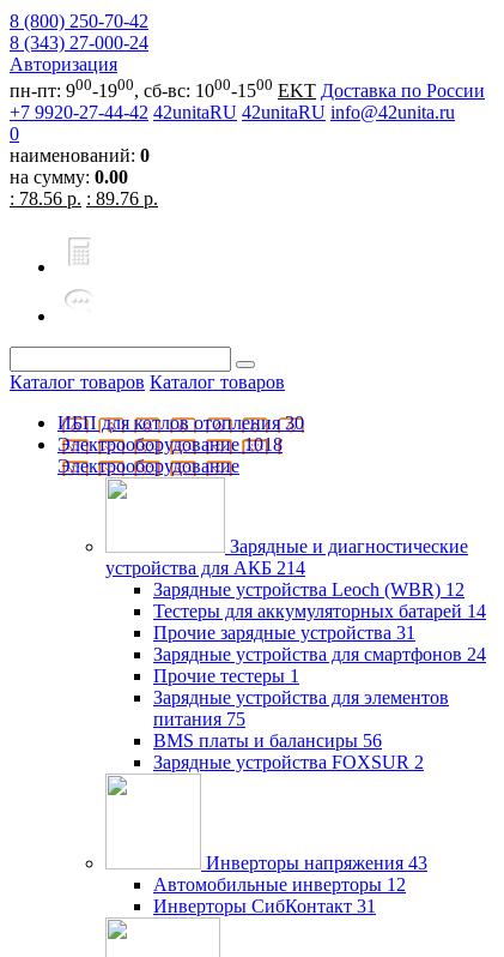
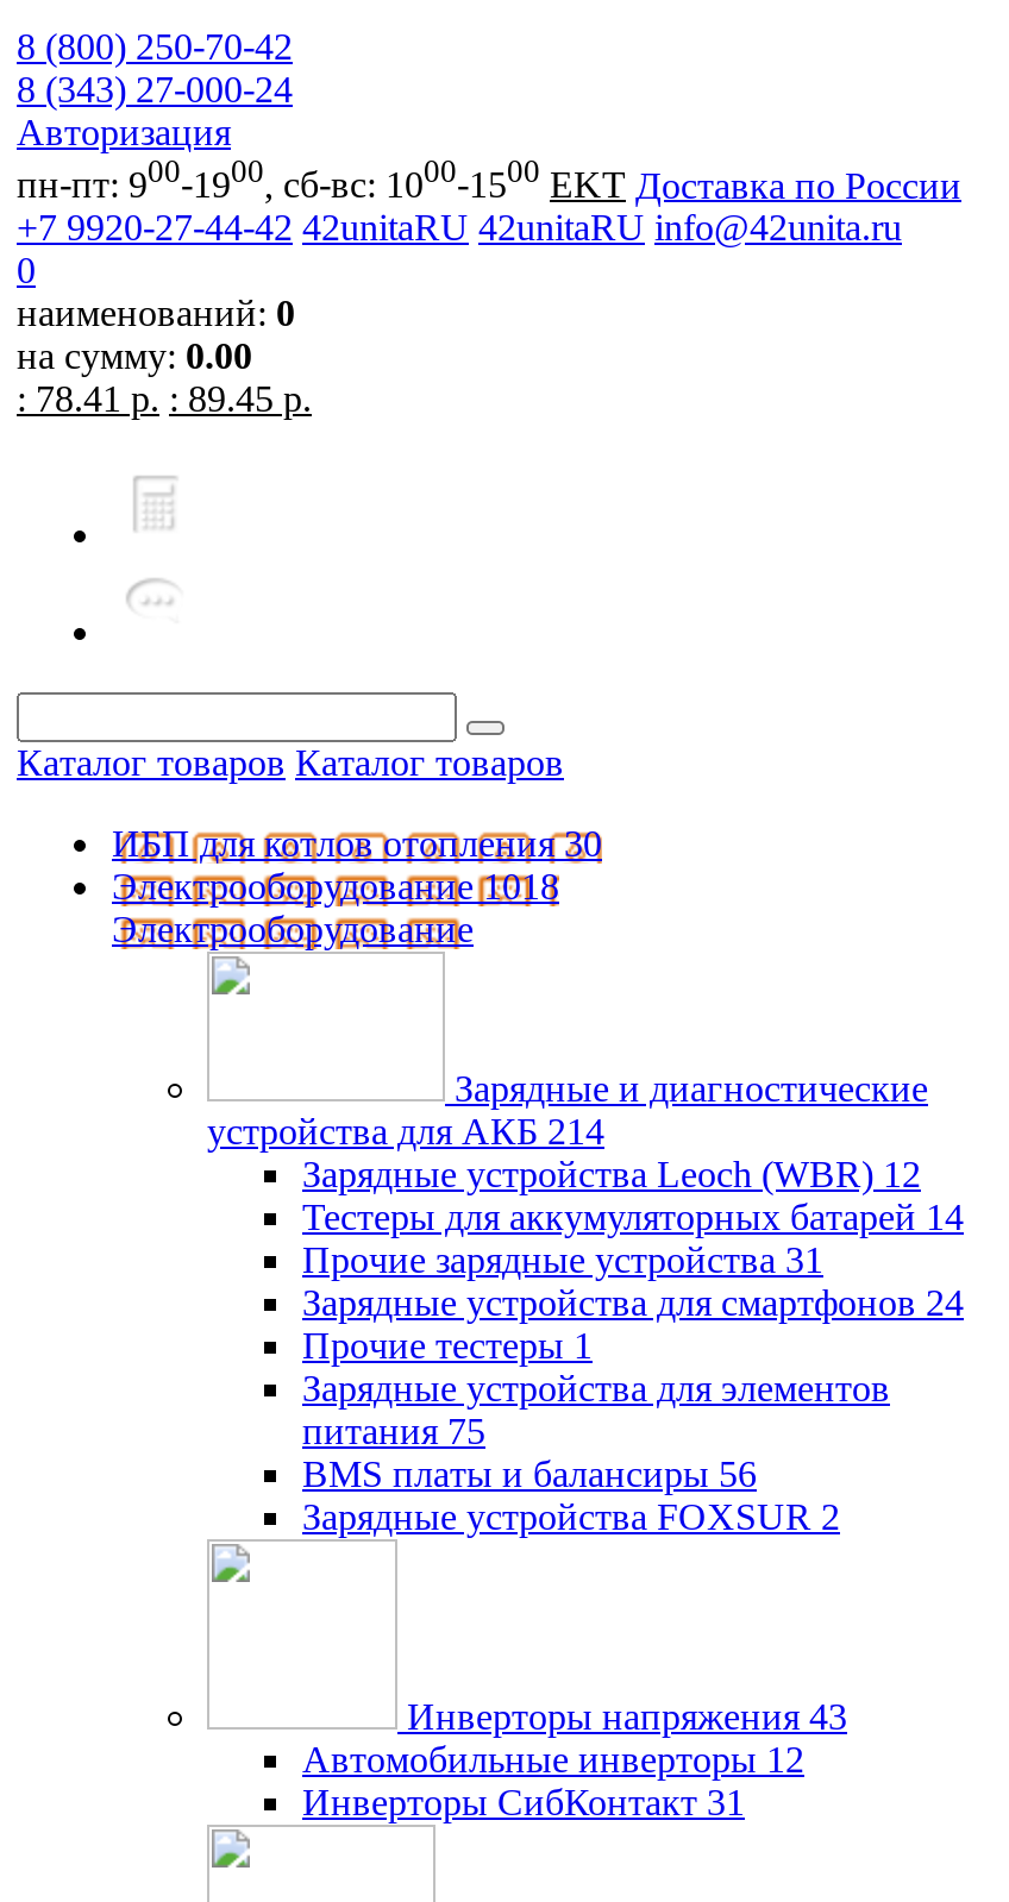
[10,189,158,209] : 78.56 р. : 89.76 р. -> [17,379,312,419] : 78.41 р. : 89.45 р.

